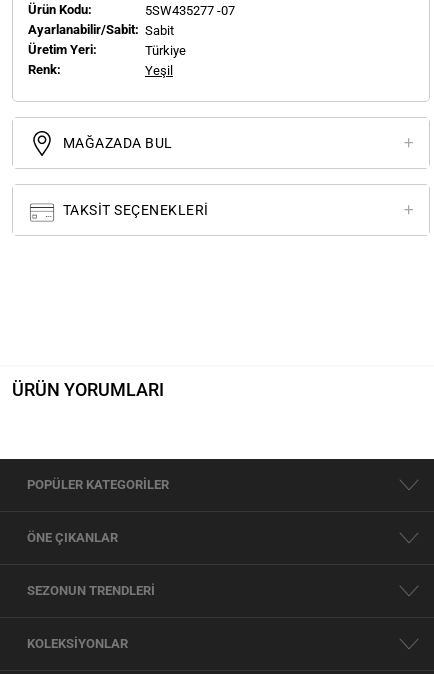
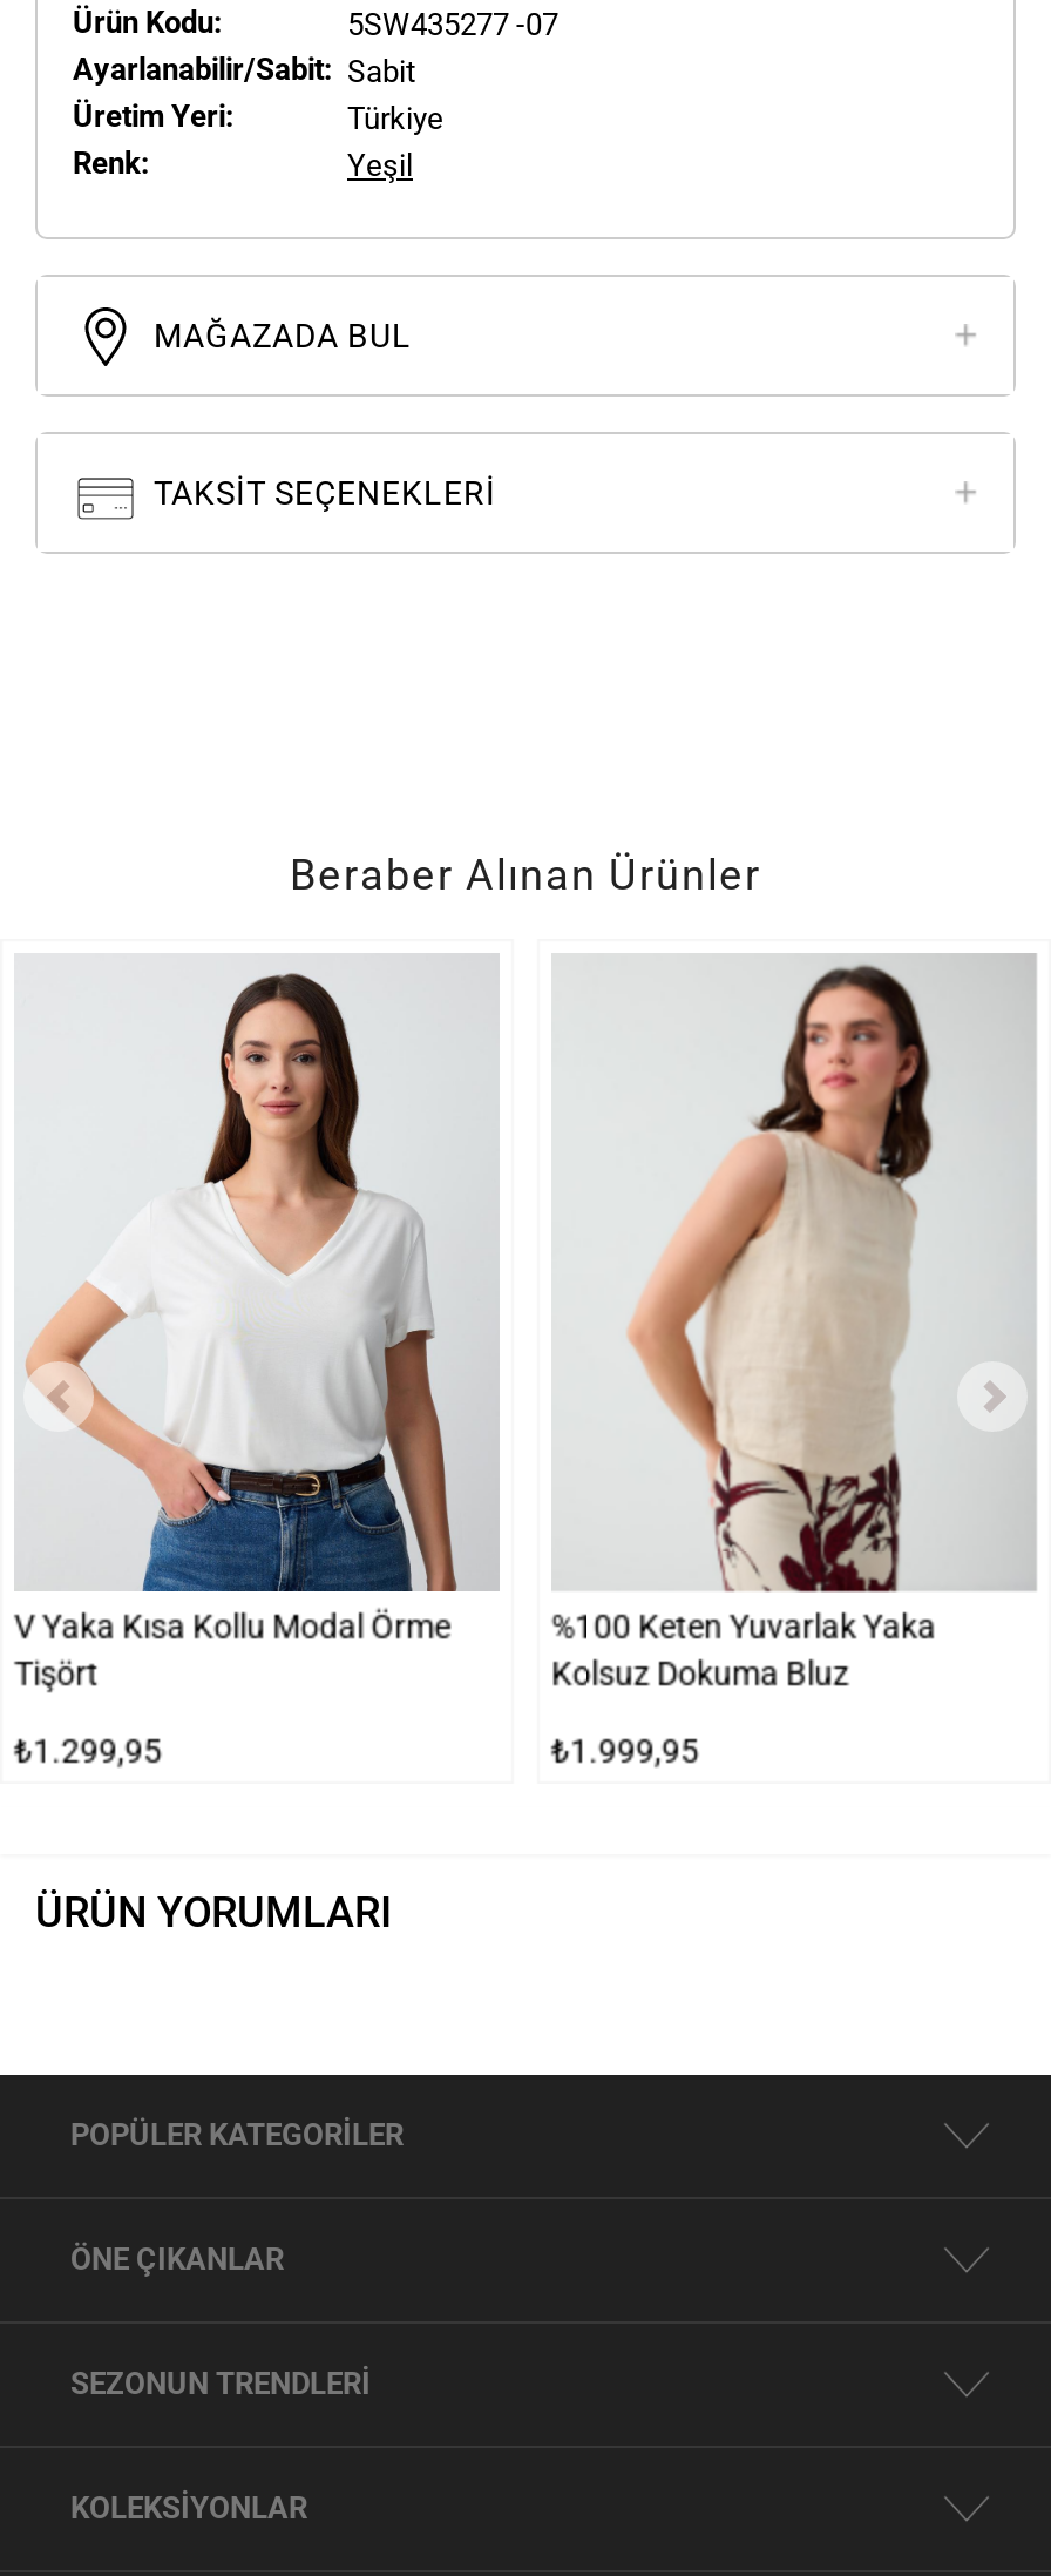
none -> [14,955,500,1770] [image] | V Yaka Kısa Kollu Modal Örme | Tişört | ₺1.299,95
none -> [290,850,761,900] Beraber Alınan Ürünler
none -> [551,953,1037,1770] [image] | %100 Keten Yuvarlak Yaka | Kolsuz Dokuma Bluz | ₺1.999,95

